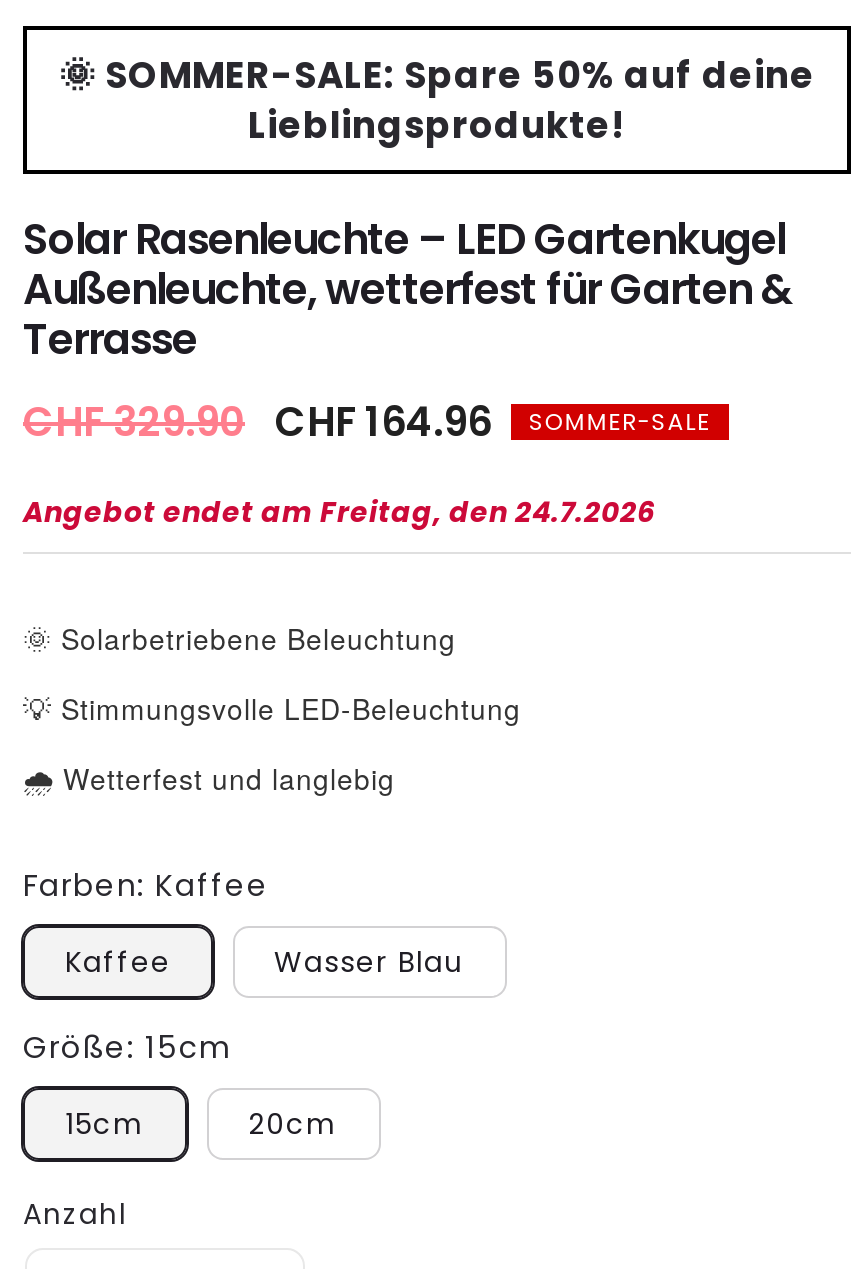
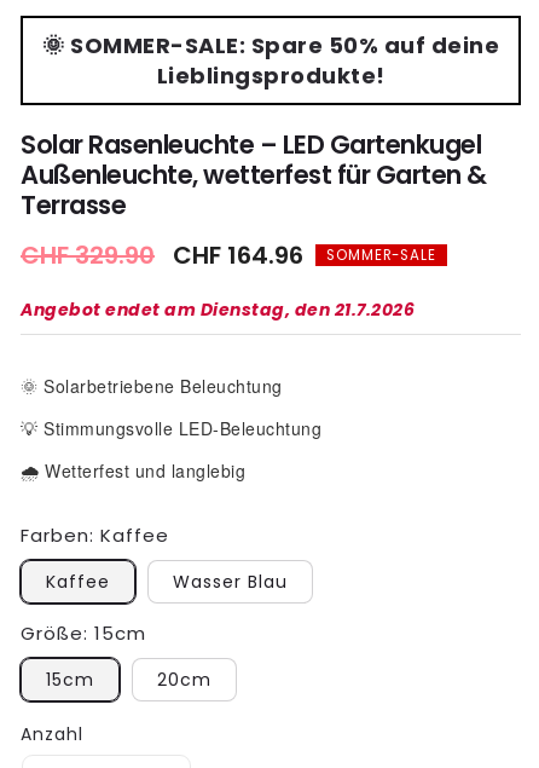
[23,492,656,532] Angebot endet am Freitag, den 24.7.2026 -> [21,297,415,321] Angebot endet am Dienstag, den 21.7.2026

